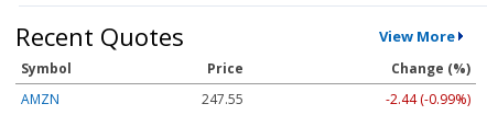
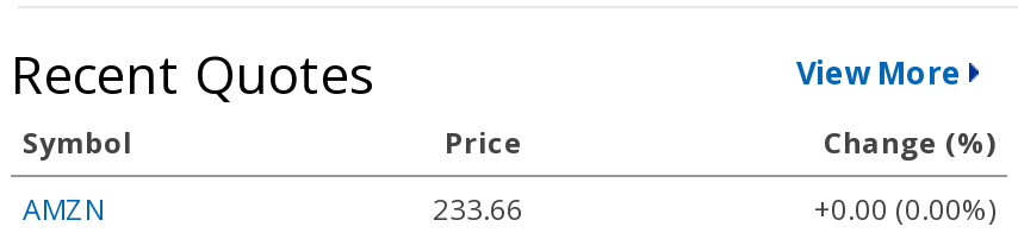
[202,89,244,108] 247.55 -> [433,188,523,228] 233.66
[386,89,470,108] -2.44 (-0.99%) -> [814,188,995,228] +0.00 (0.00%)

